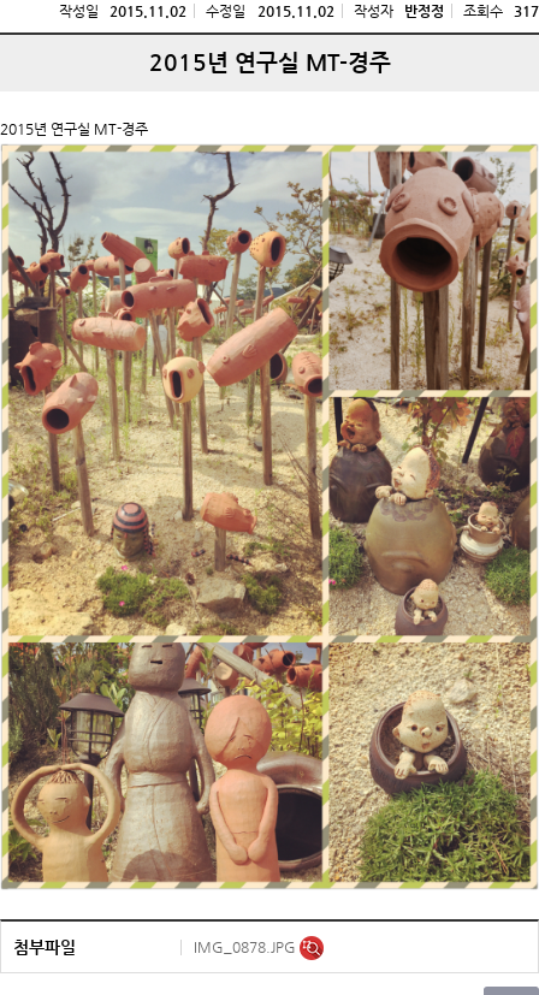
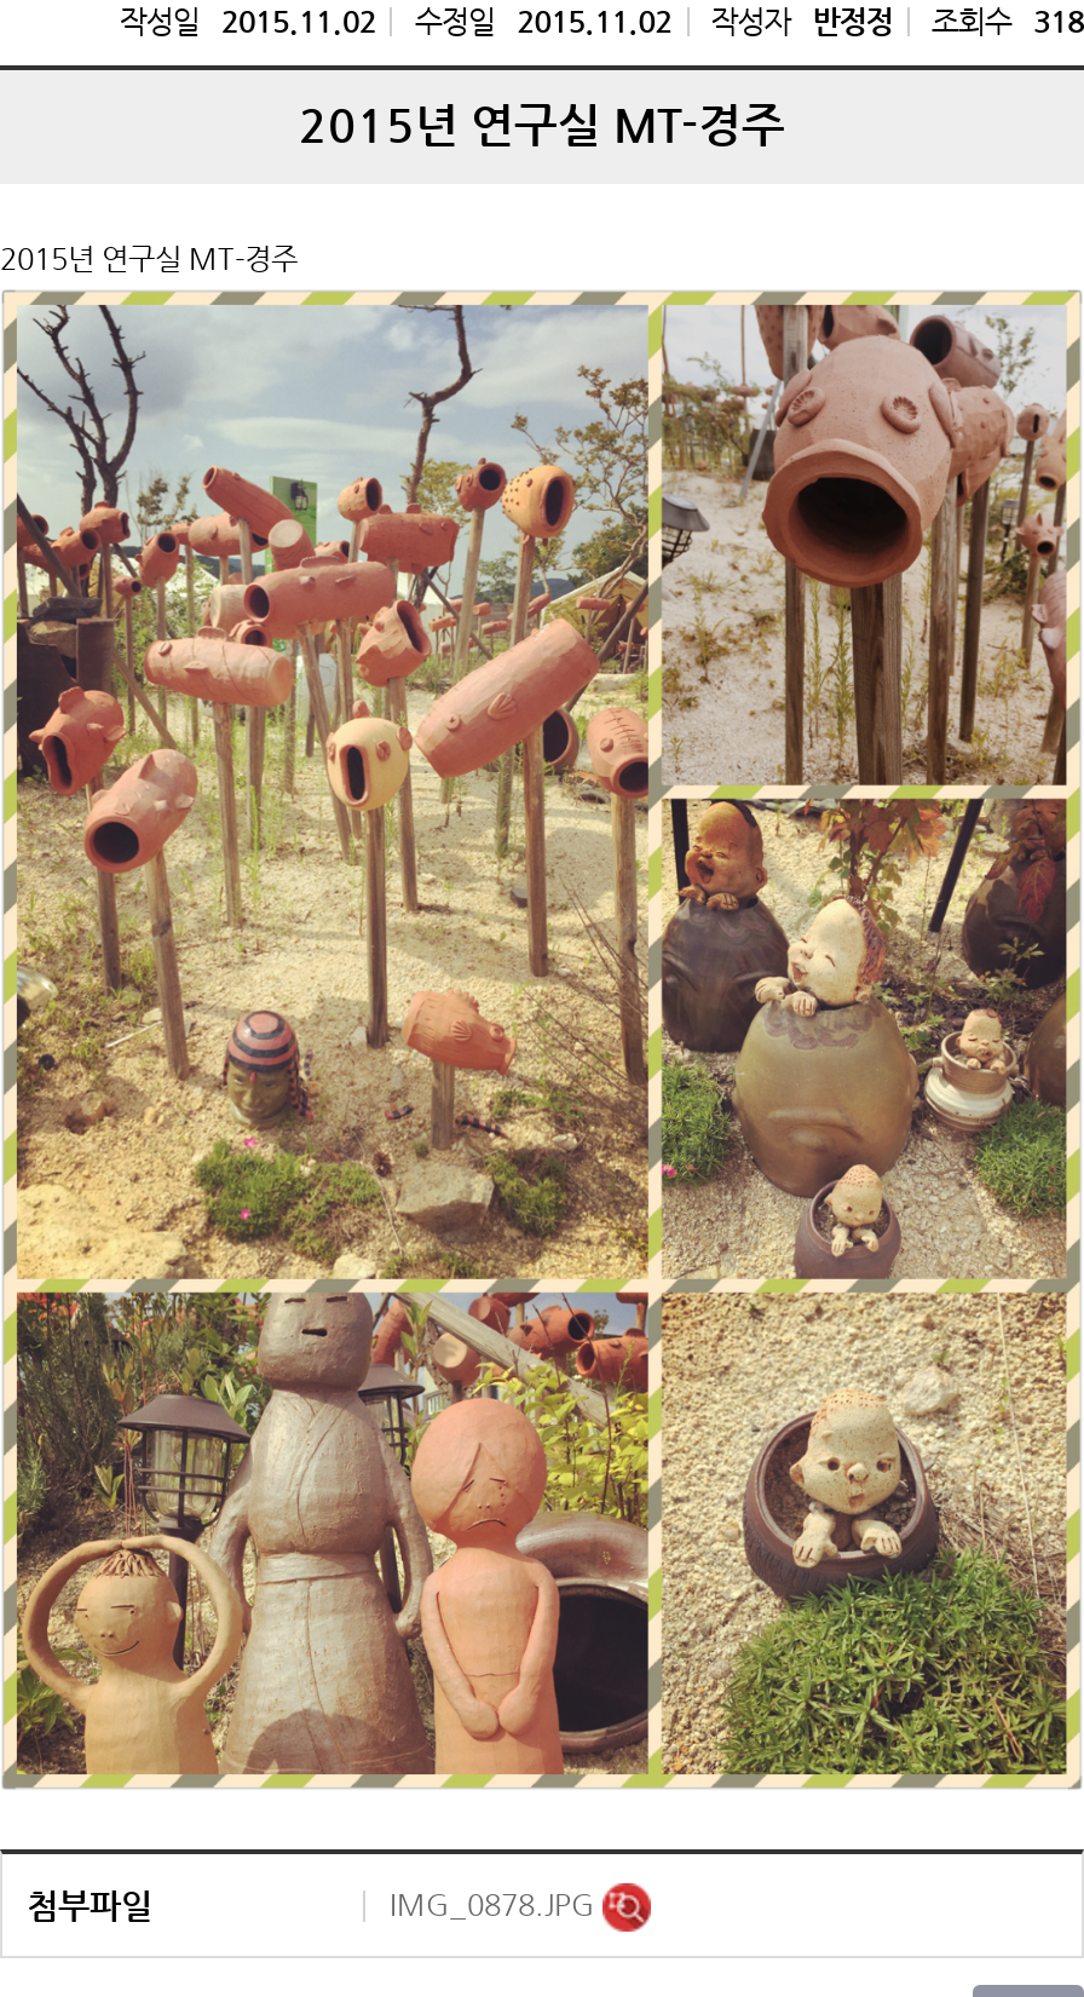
[59,2,539,19] 작성일 2015.11.02 수정일 2015.11.02 작성자 반정정 조회수 317 -> [119,5,1084,39] 작성일 2015.11.02 수정일 2015.11.02 작성자 반정정 조회수 318

